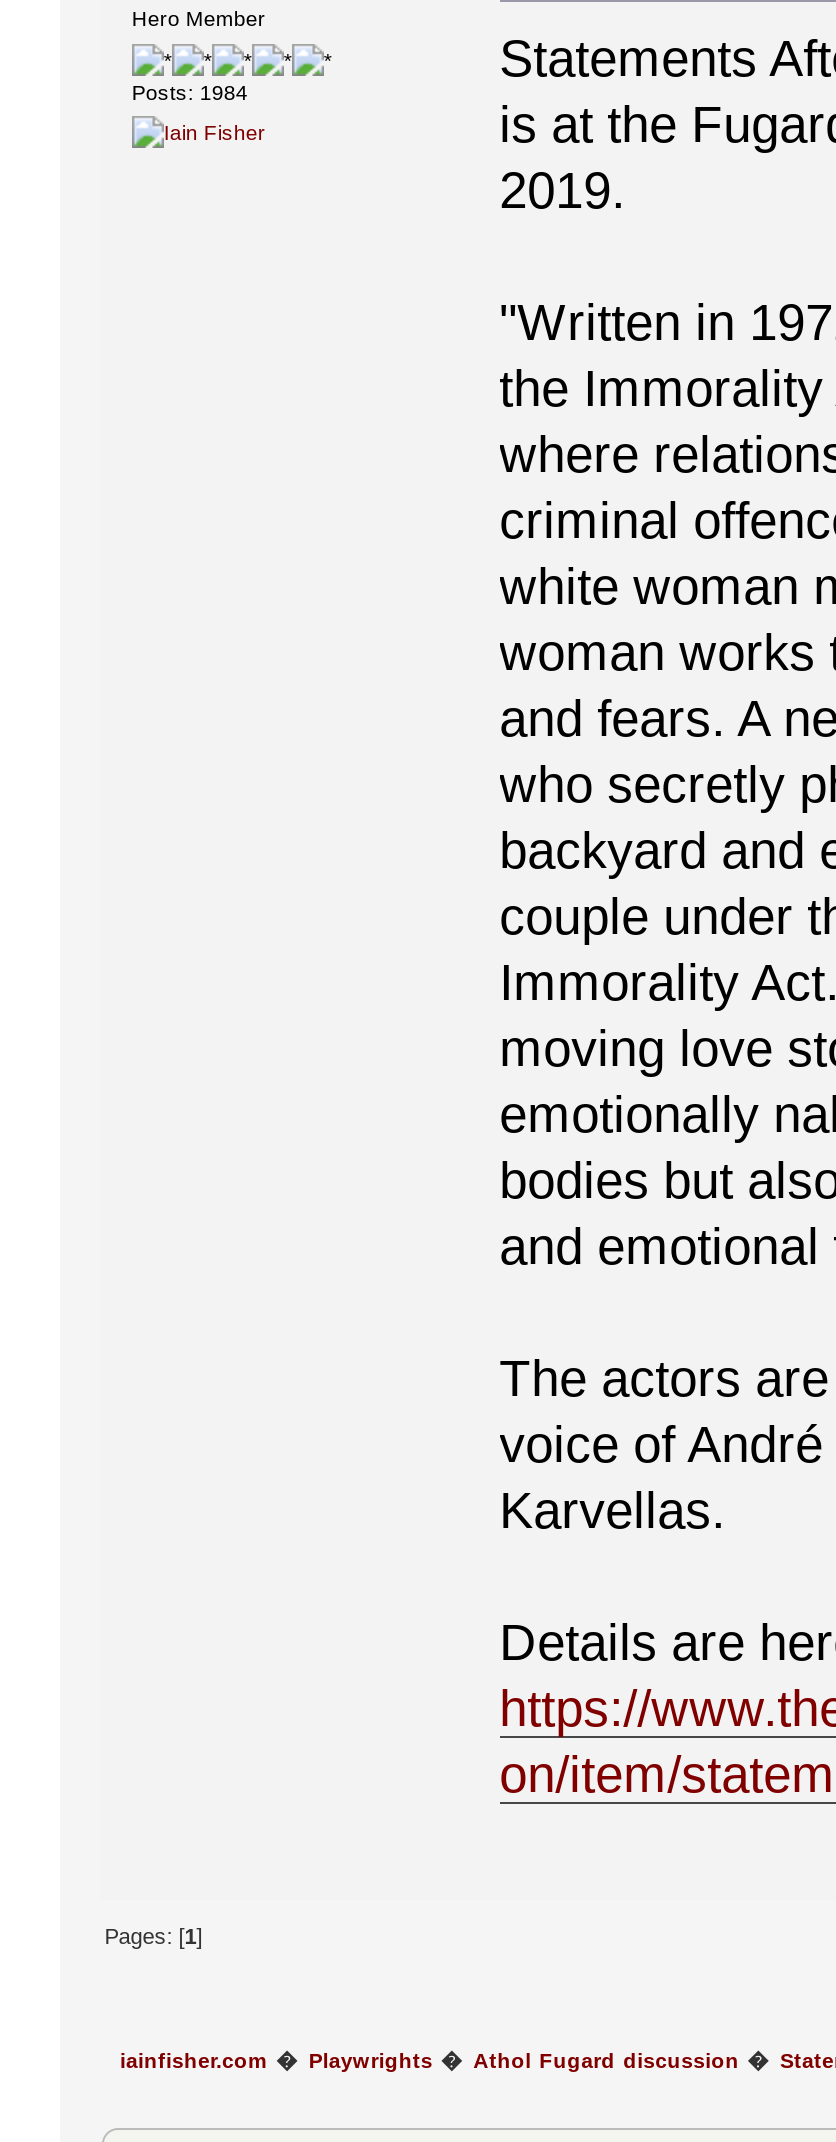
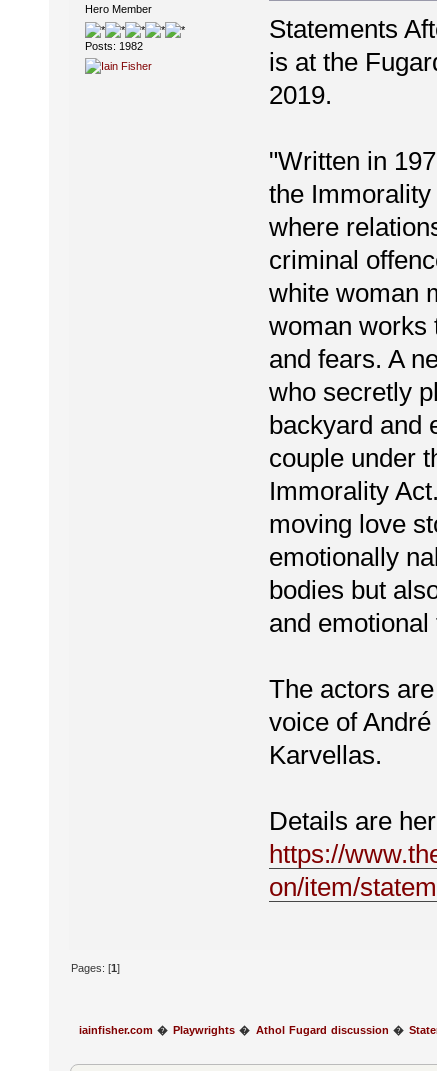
[132,81,248,105] Posts: 1984 -> [85,40,143,52] Posts: 1982

